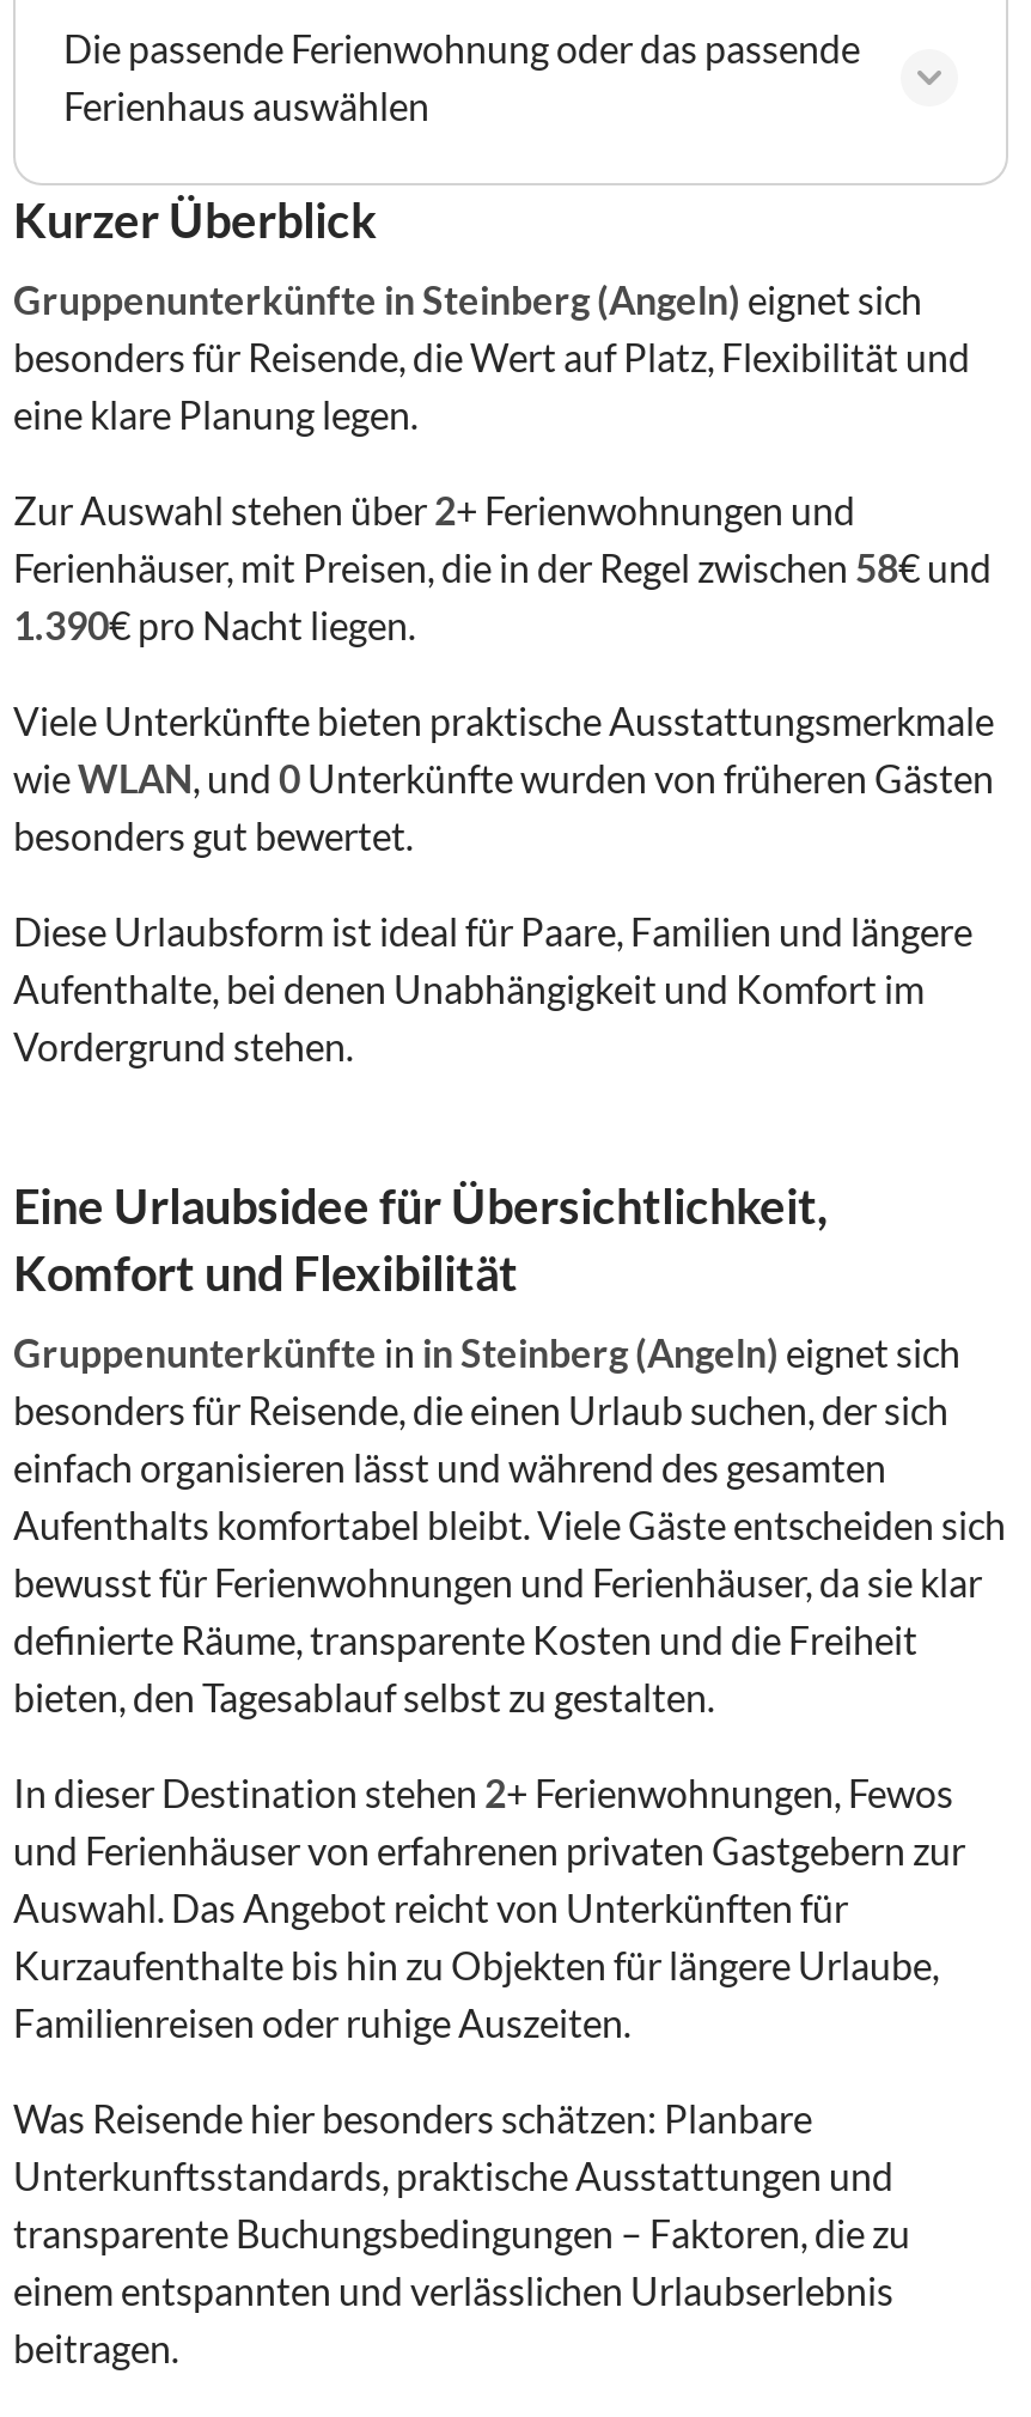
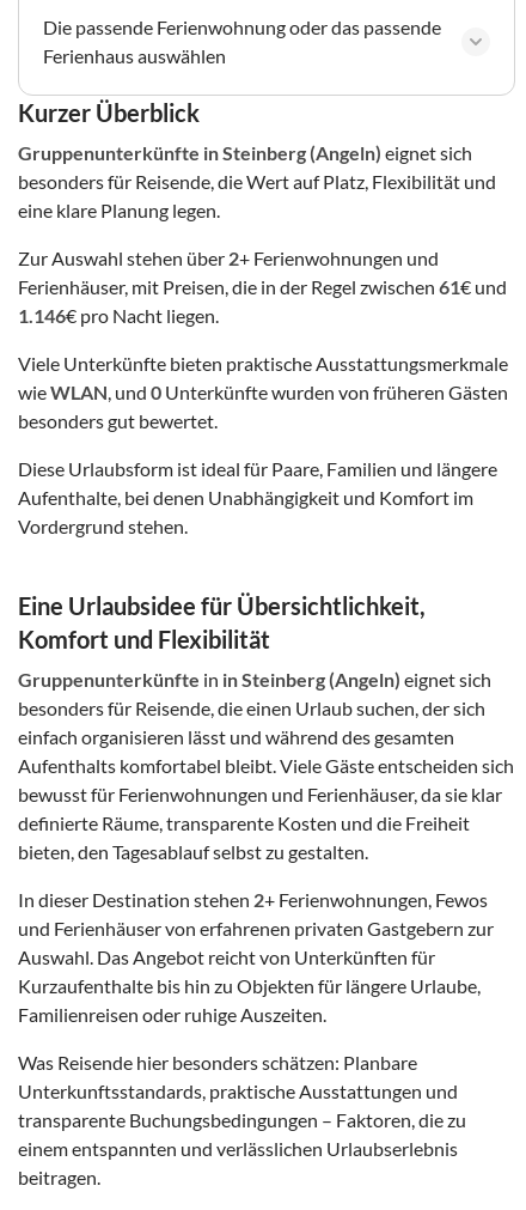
[13,545,992,590] Ferienhäuser, mit Preisen, die in der Regel zwischen 58€ und -> [18,276,507,298] Ferienhäuser, mit Preisen, die in der Regel zwischen 61€ und
[13,602,415,648] 1.390€ pro Nacht liegen. -> [18,304,219,327] 1.146€ pro Nacht liegen.

